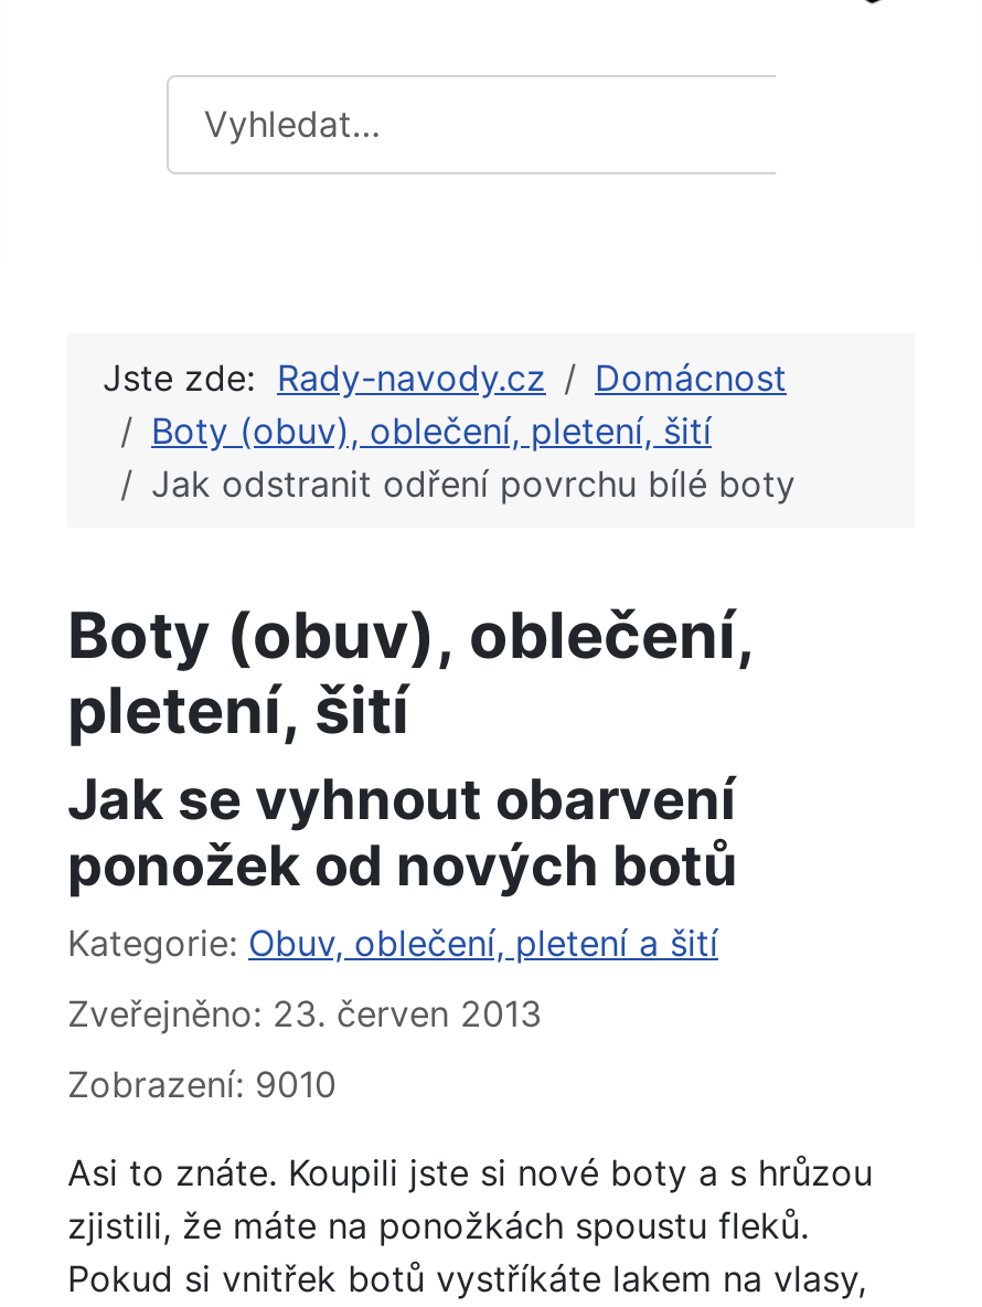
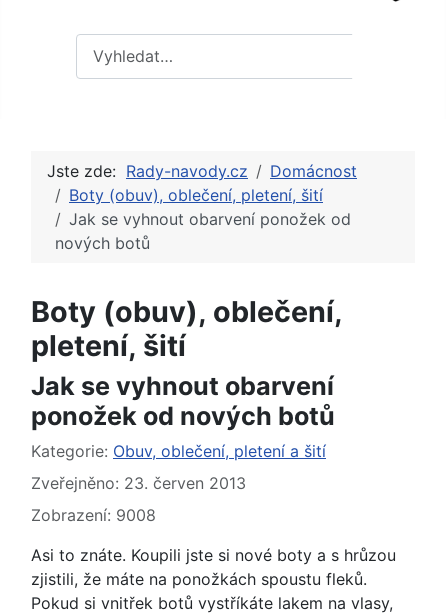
[151,461,796,505] Jak odstranit odření povrchu bílé boty -> [55,209,351,253] Jak se vyhnout obarvení ponožek od | nových botů
[67,1061,337,1106] Zobrazení: 9010 -> [31,505,156,525] Zobrazení: 9008

